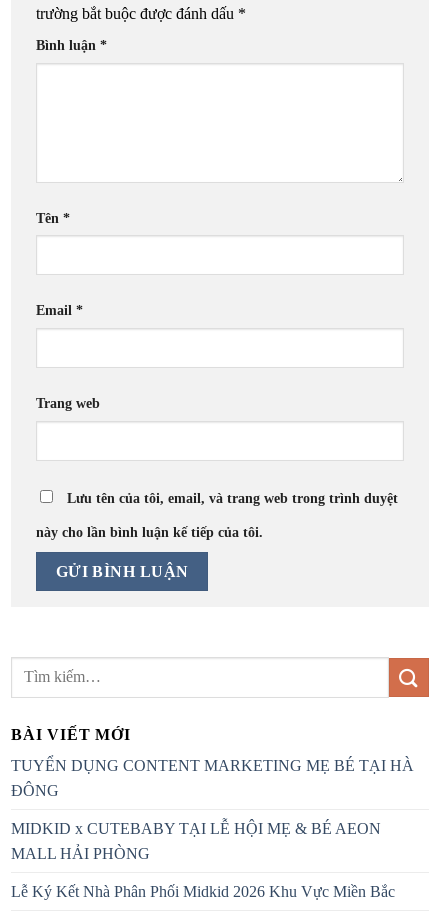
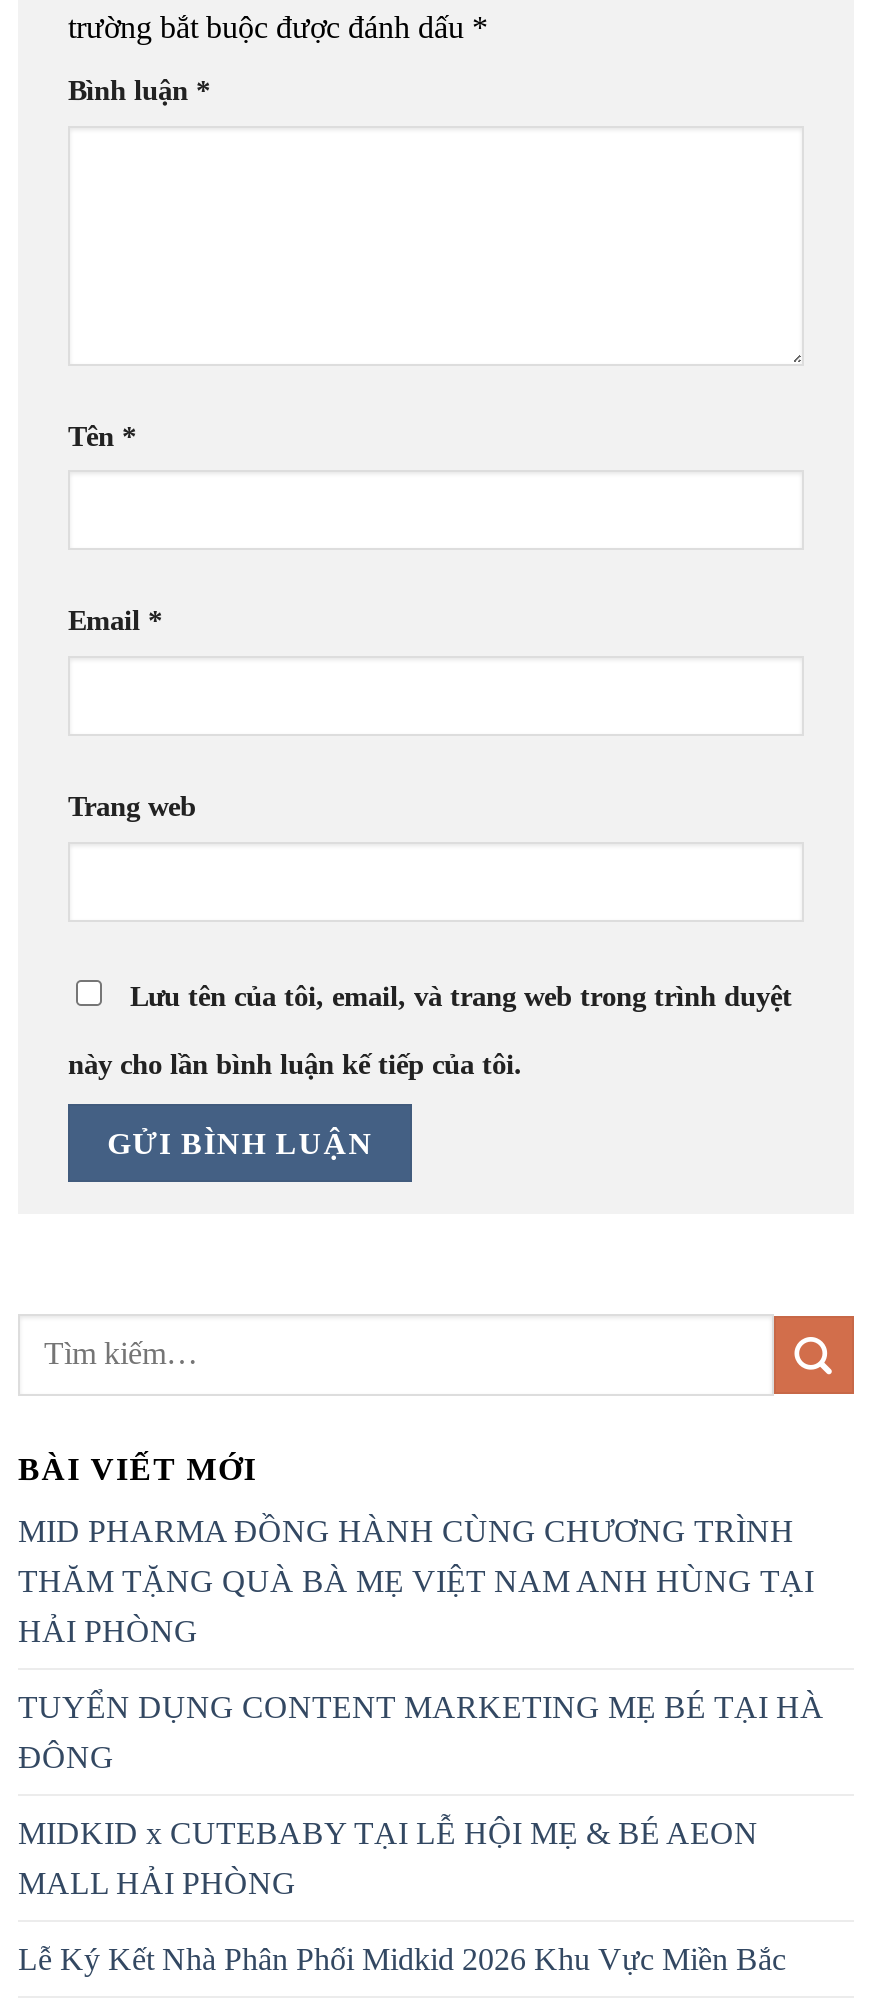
none -> [18,1513,814,1647] MID PHARMA ĐỒNG HÀNH CÙNG CHƯƠNG TRÌNH | THĂM TẶNG QUÀ BÀ MẸ VIỆT NAM ANH HÙNG TẠI | HẢI PHÒNG

